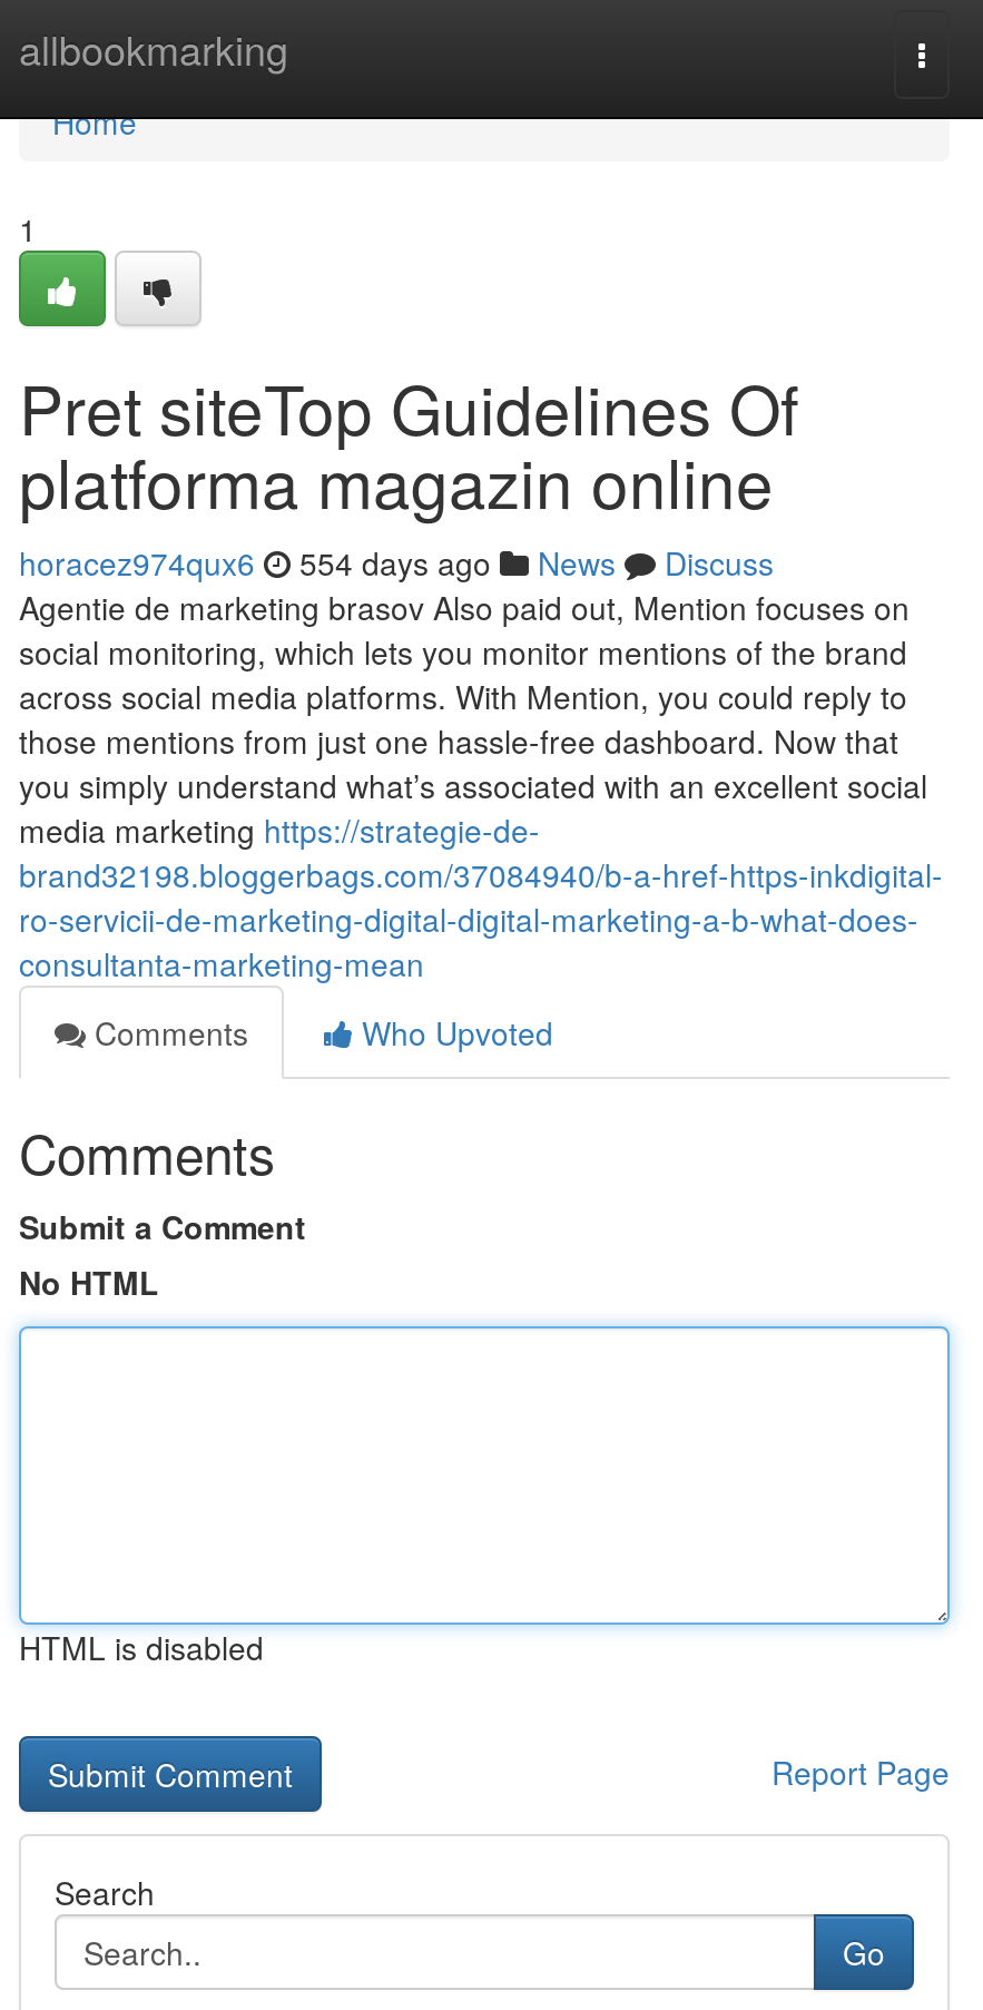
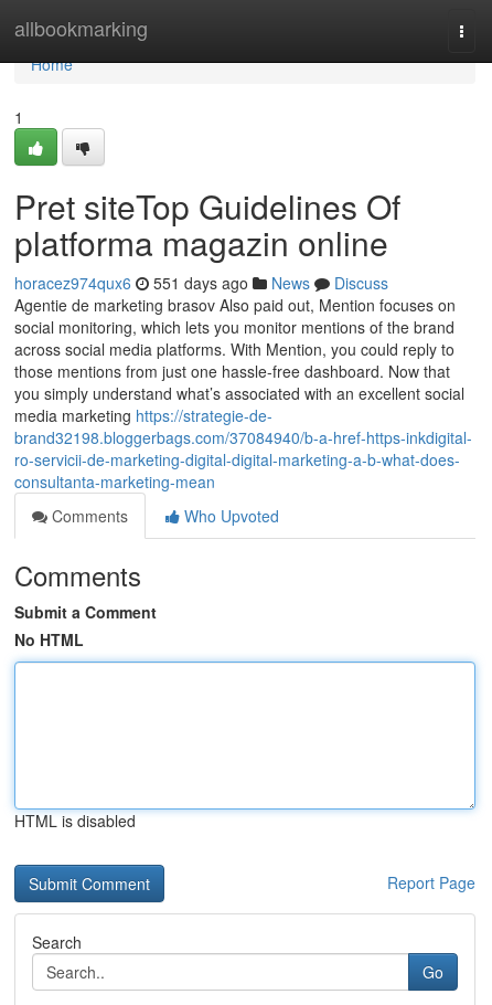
[19,540,774,585] horacez974qux6 554 days ago News Discuss -> [14,272,388,294] horacez974qux6 551 days ago News Discuss

